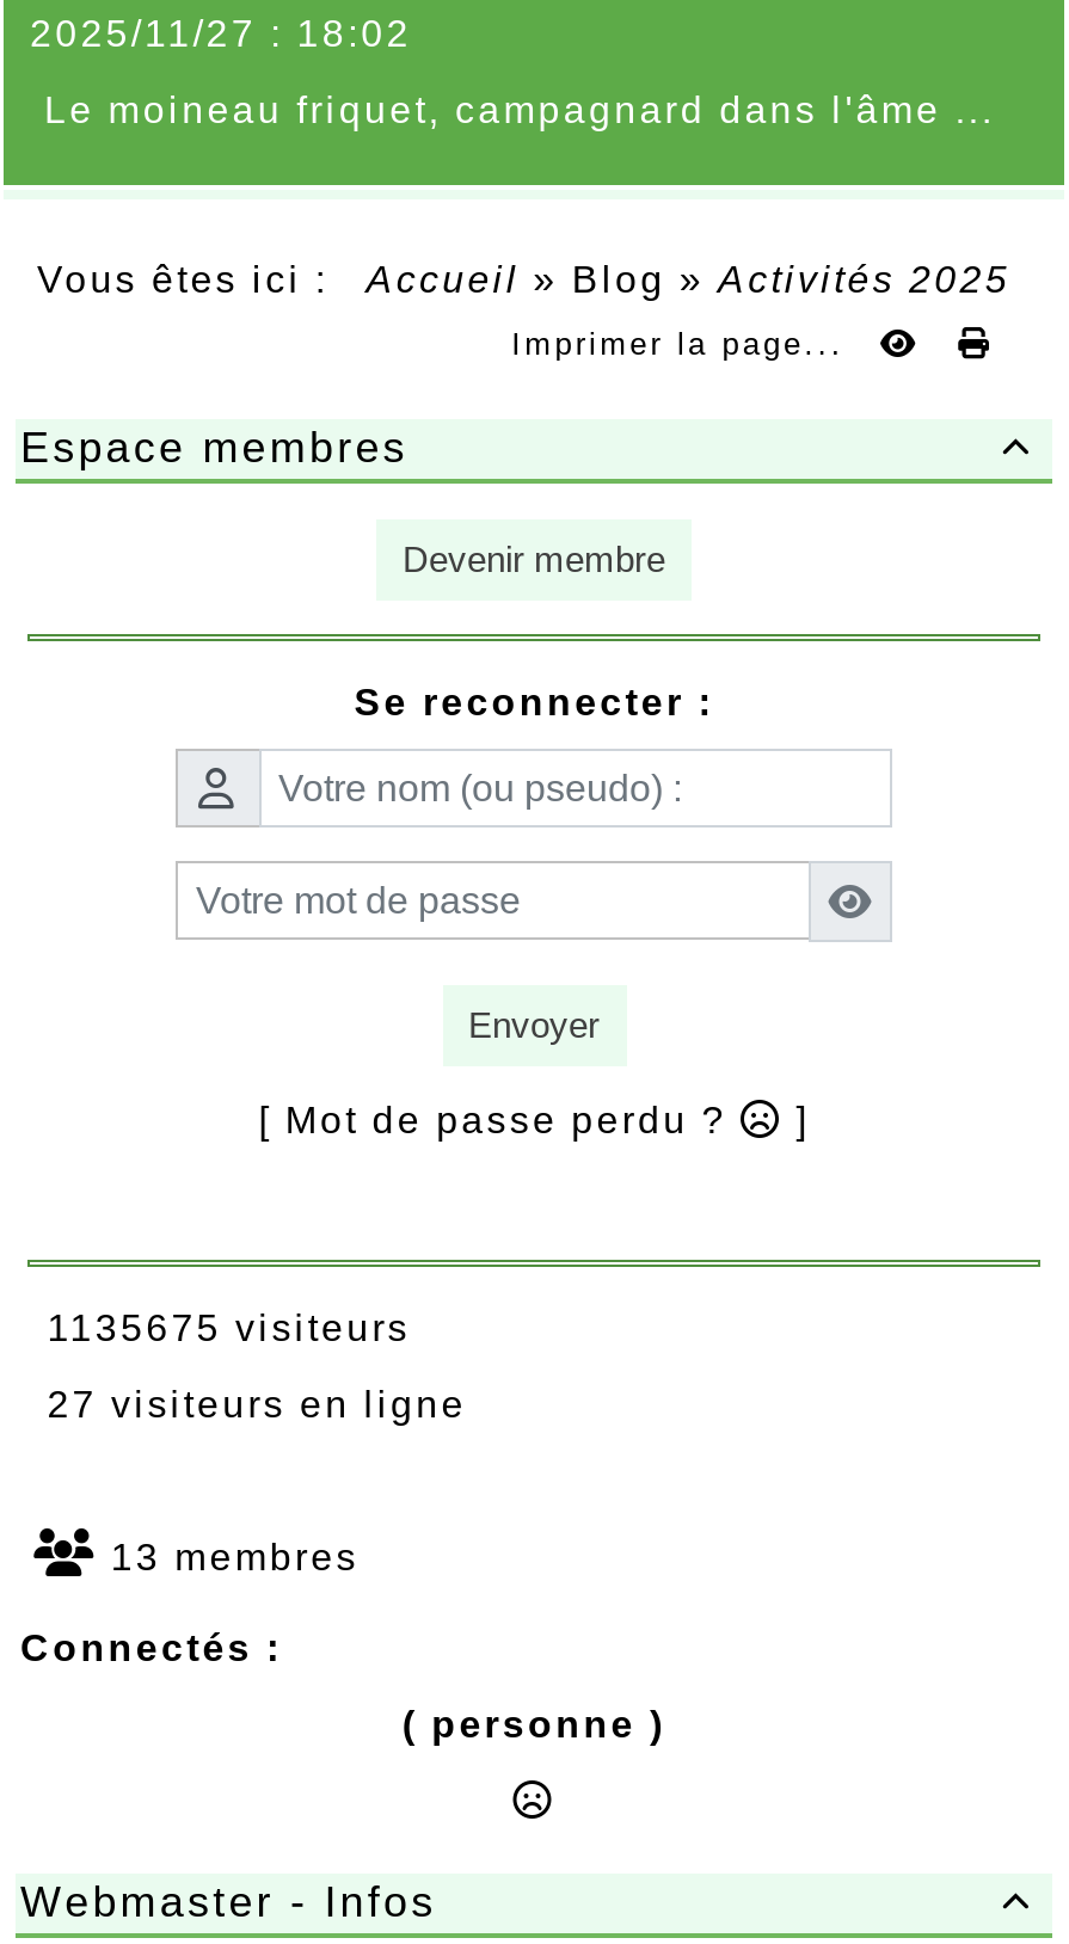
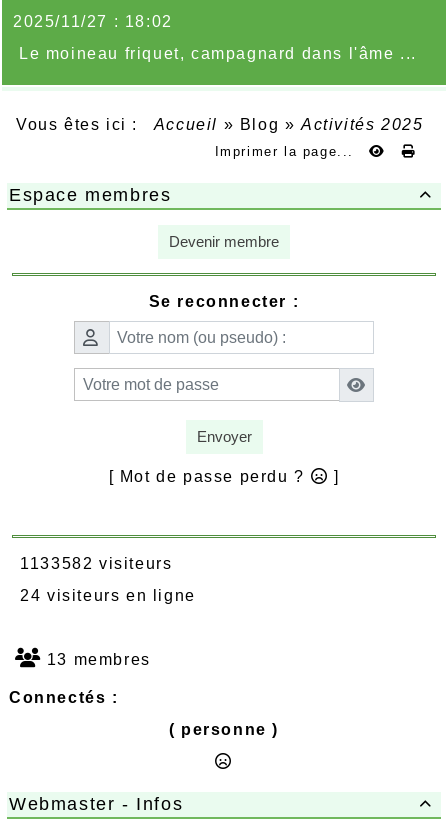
[20,1306,411,1347] 1135675 visiteurs -> [9,554,172,571] 1133582 visiteurs
[20,1383,467,1423] 27 visiteurs en ligne -> [9,586,196,603] 24 visiteurs en ligne

